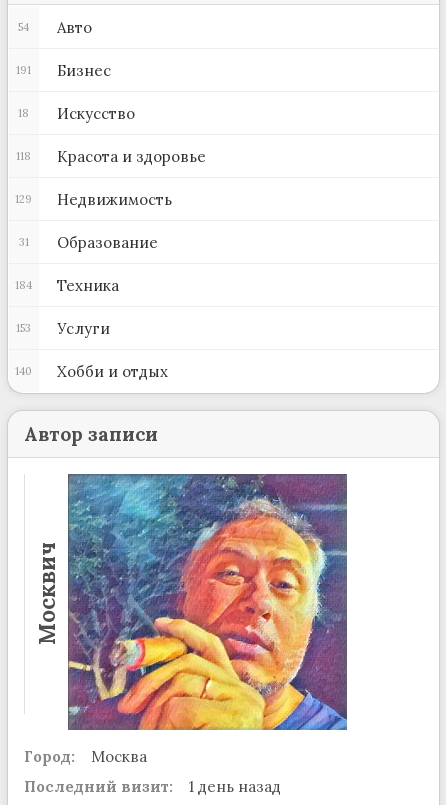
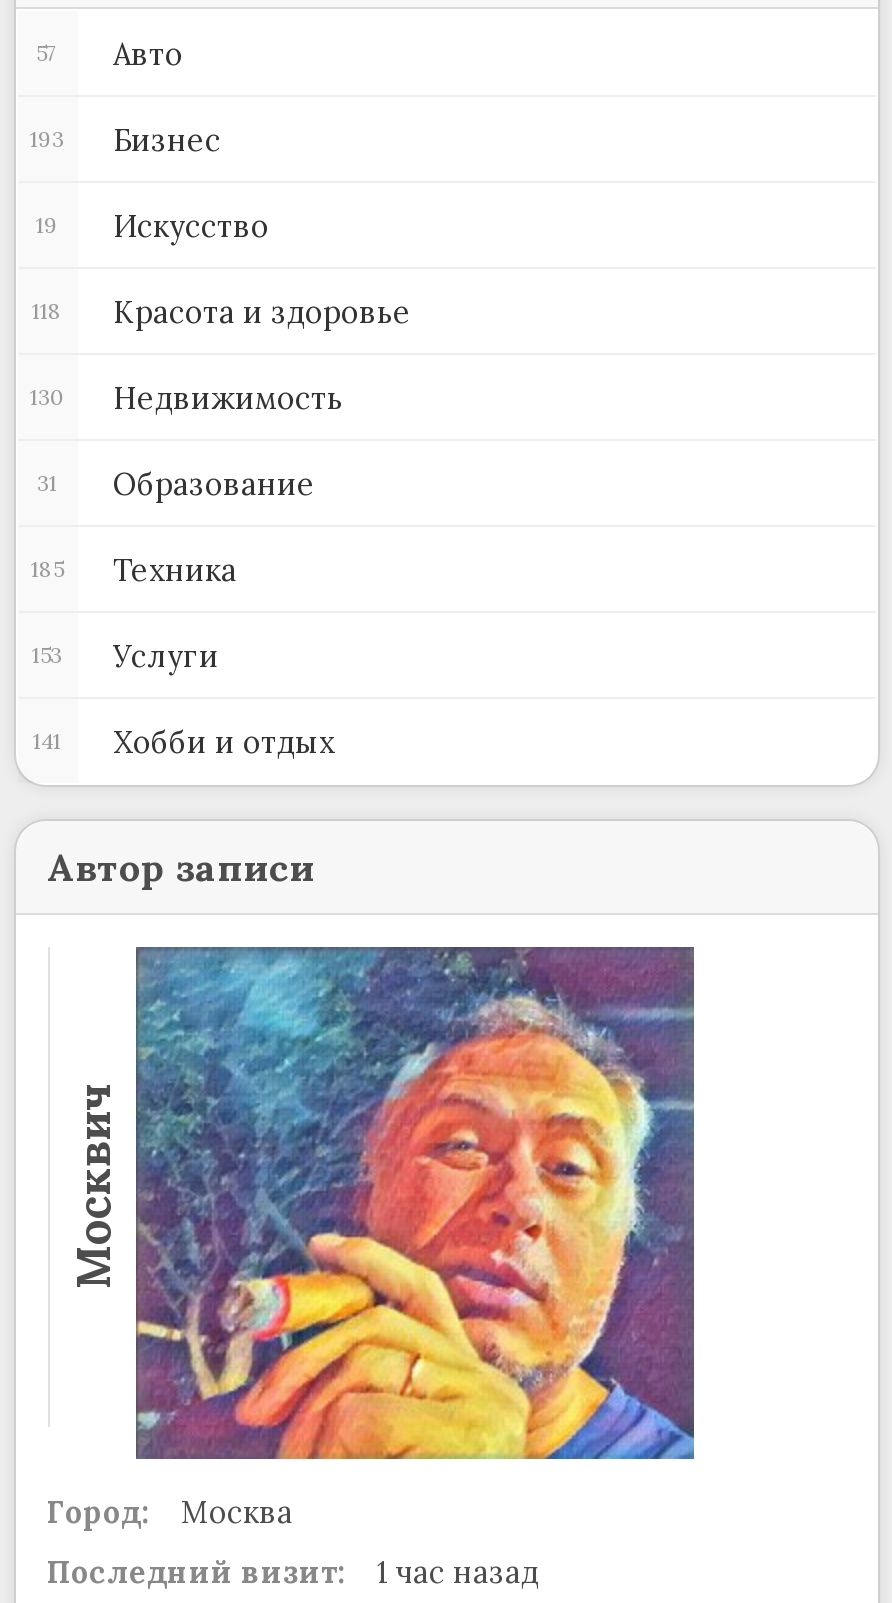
[18,18,91,37] 54 Авто -> [36,34,183,72] 57 Авто
[16,61,110,80] 191 Бизнес -> [30,120,221,158] 193 Бизнес
[18,104,134,123] 18 Искусство -> [36,206,269,244] 19 Искусство
[15,190,171,209] 129 Недвижимость -> [30,378,343,416] 130 Недвижимость
[15,276,118,295] 184 Техника -> [31,550,237,588] 185 Техника
[15,362,167,381] 140 Хобби и отдых -> [33,722,335,760] 141 Хобби и отдых
[23,777,280,796] Последний визит: 1 день назад -> [47,1553,539,1591] Последний визит: 1 час назад

